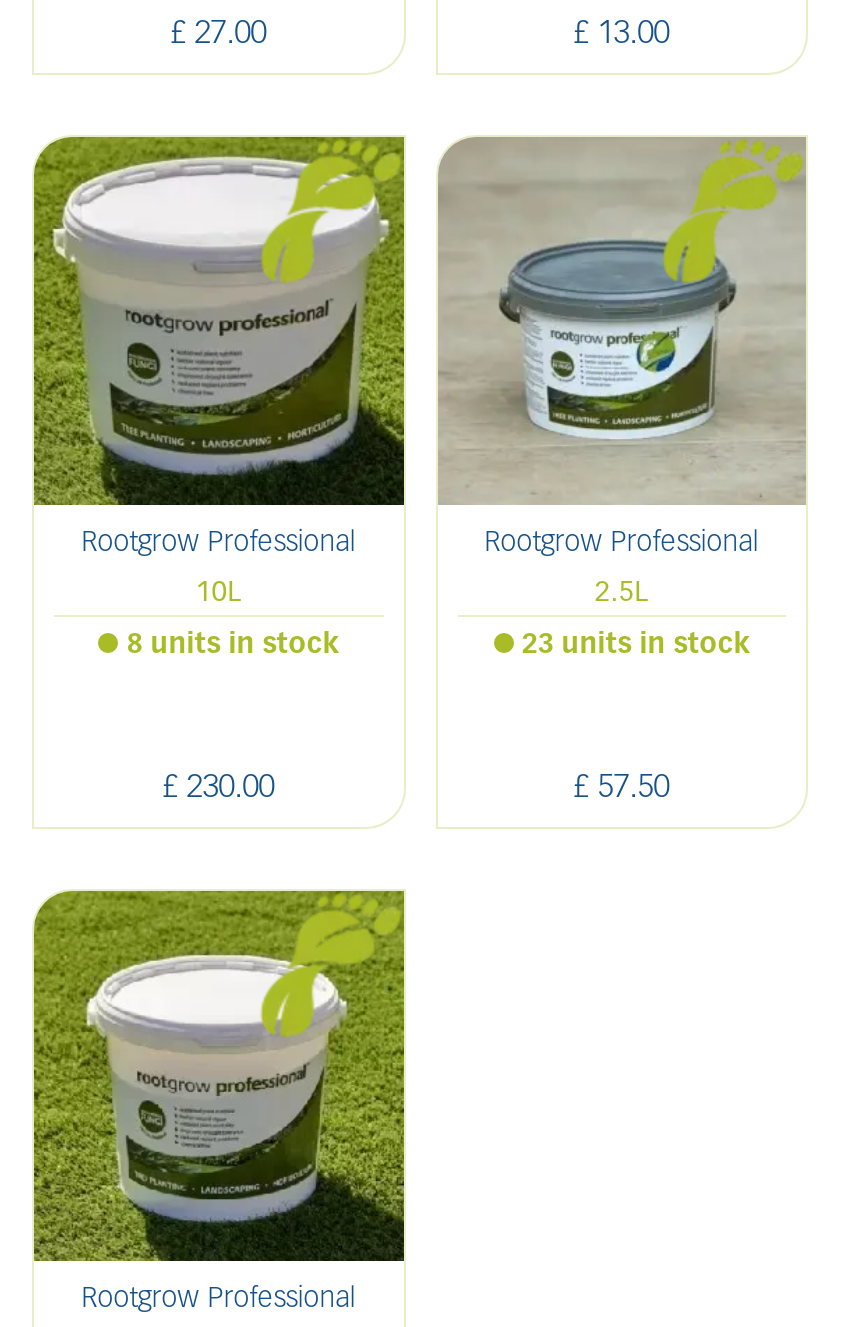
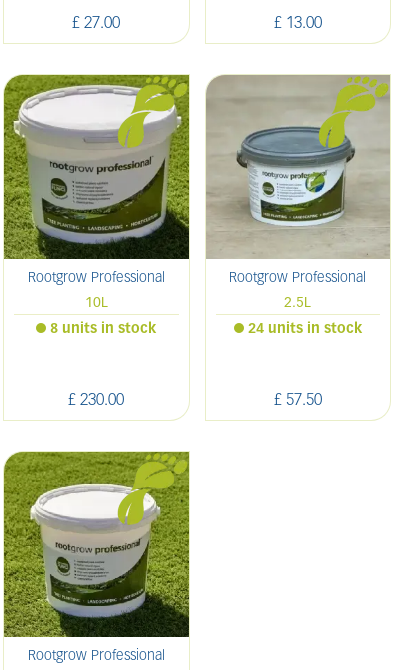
[522,631,750,661] 23 units in stock -> [248,322,362,337] 24 units in stock

